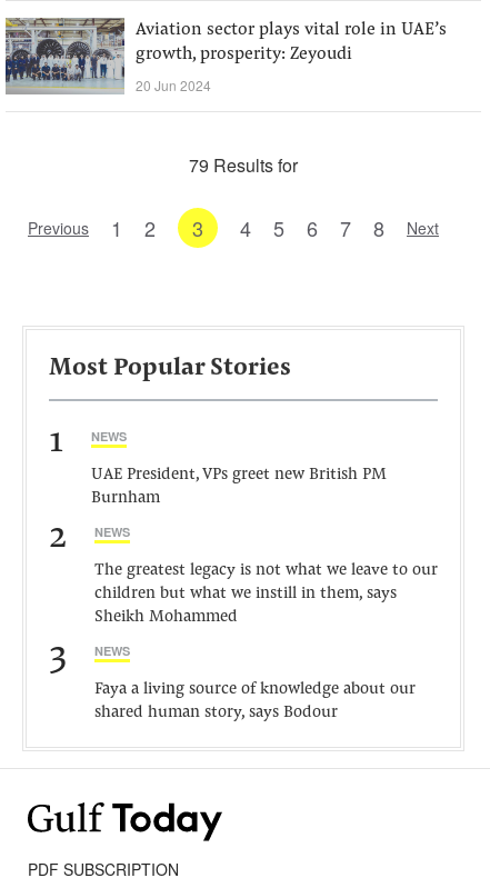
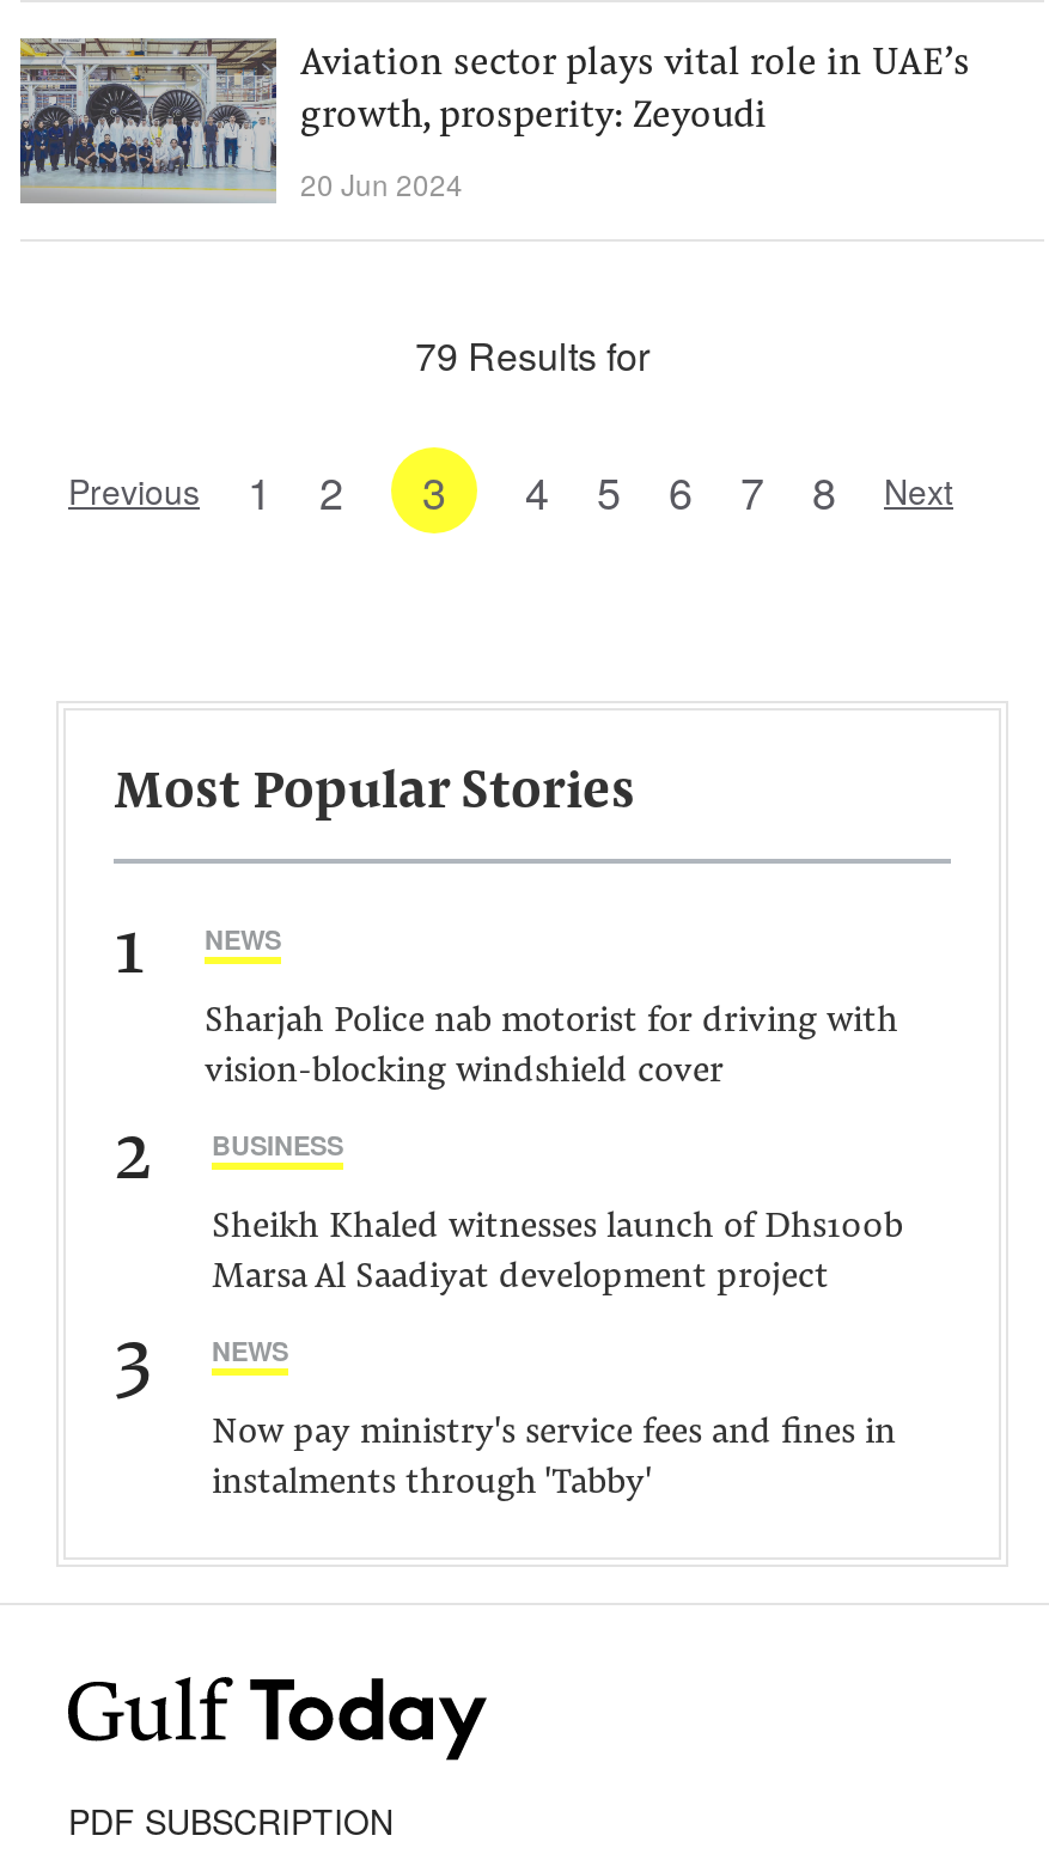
[91,467,387,507] UAE President, VPs greet new British PM | Burnham -> [205,1005,898,1091] Sharjah Police nab motorist for driving with | vision-blocking windshield cover
[94,523,130,540] NEWS -> [212,1127,343,1163] BUSINESS
[94,562,438,626] The greatest legacy is not what we leave to our | children but what we instill in them, says | Sheikh Mohammed -> [212,1210,903,1297] Sheikh Khaled witnesses launch of Dhs100b | Marsa Al Saadiyat development project
[94,681,416,721] Faya a living source of knowledge about our | shared human story, says Bodour -> [212,1416,896,1502] Now pay ministry's service fees and fines in | instalments through 'Tabby'

